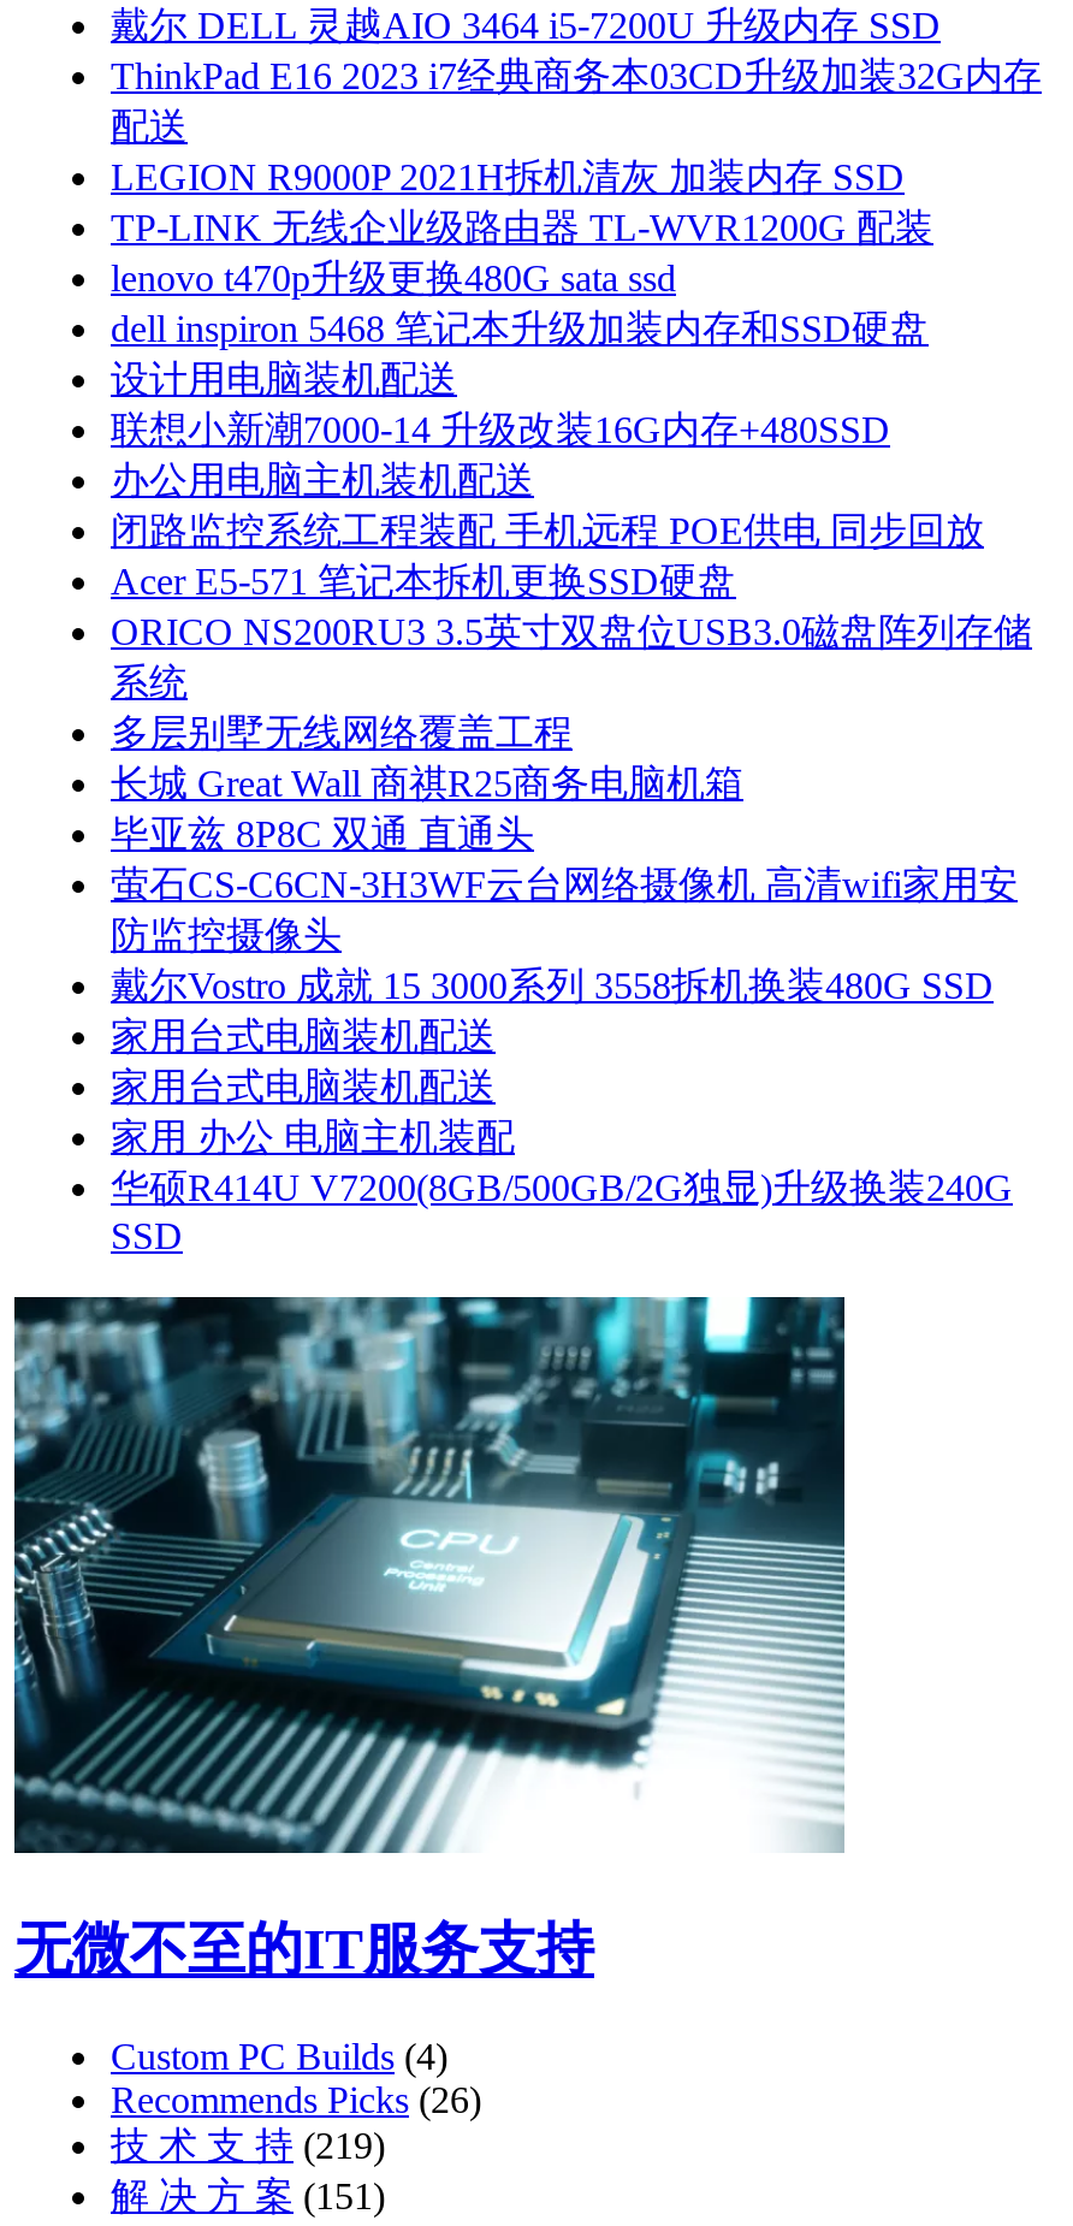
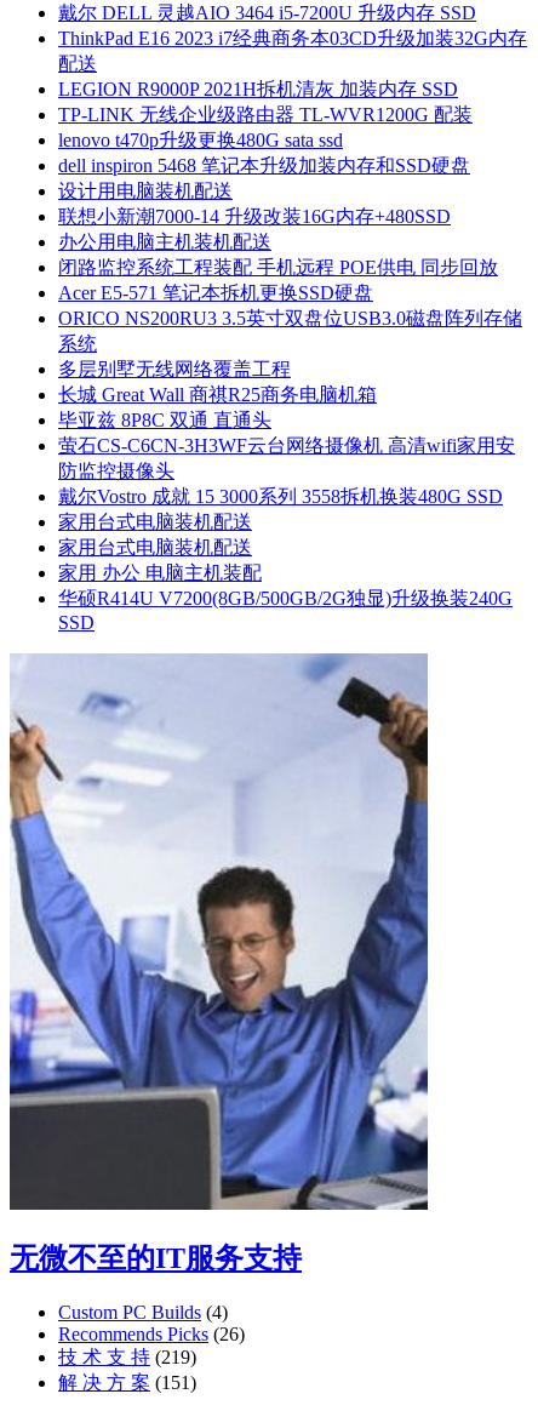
[12,1295,847,1855] [image] -> [8,653,429,1211] [image]

